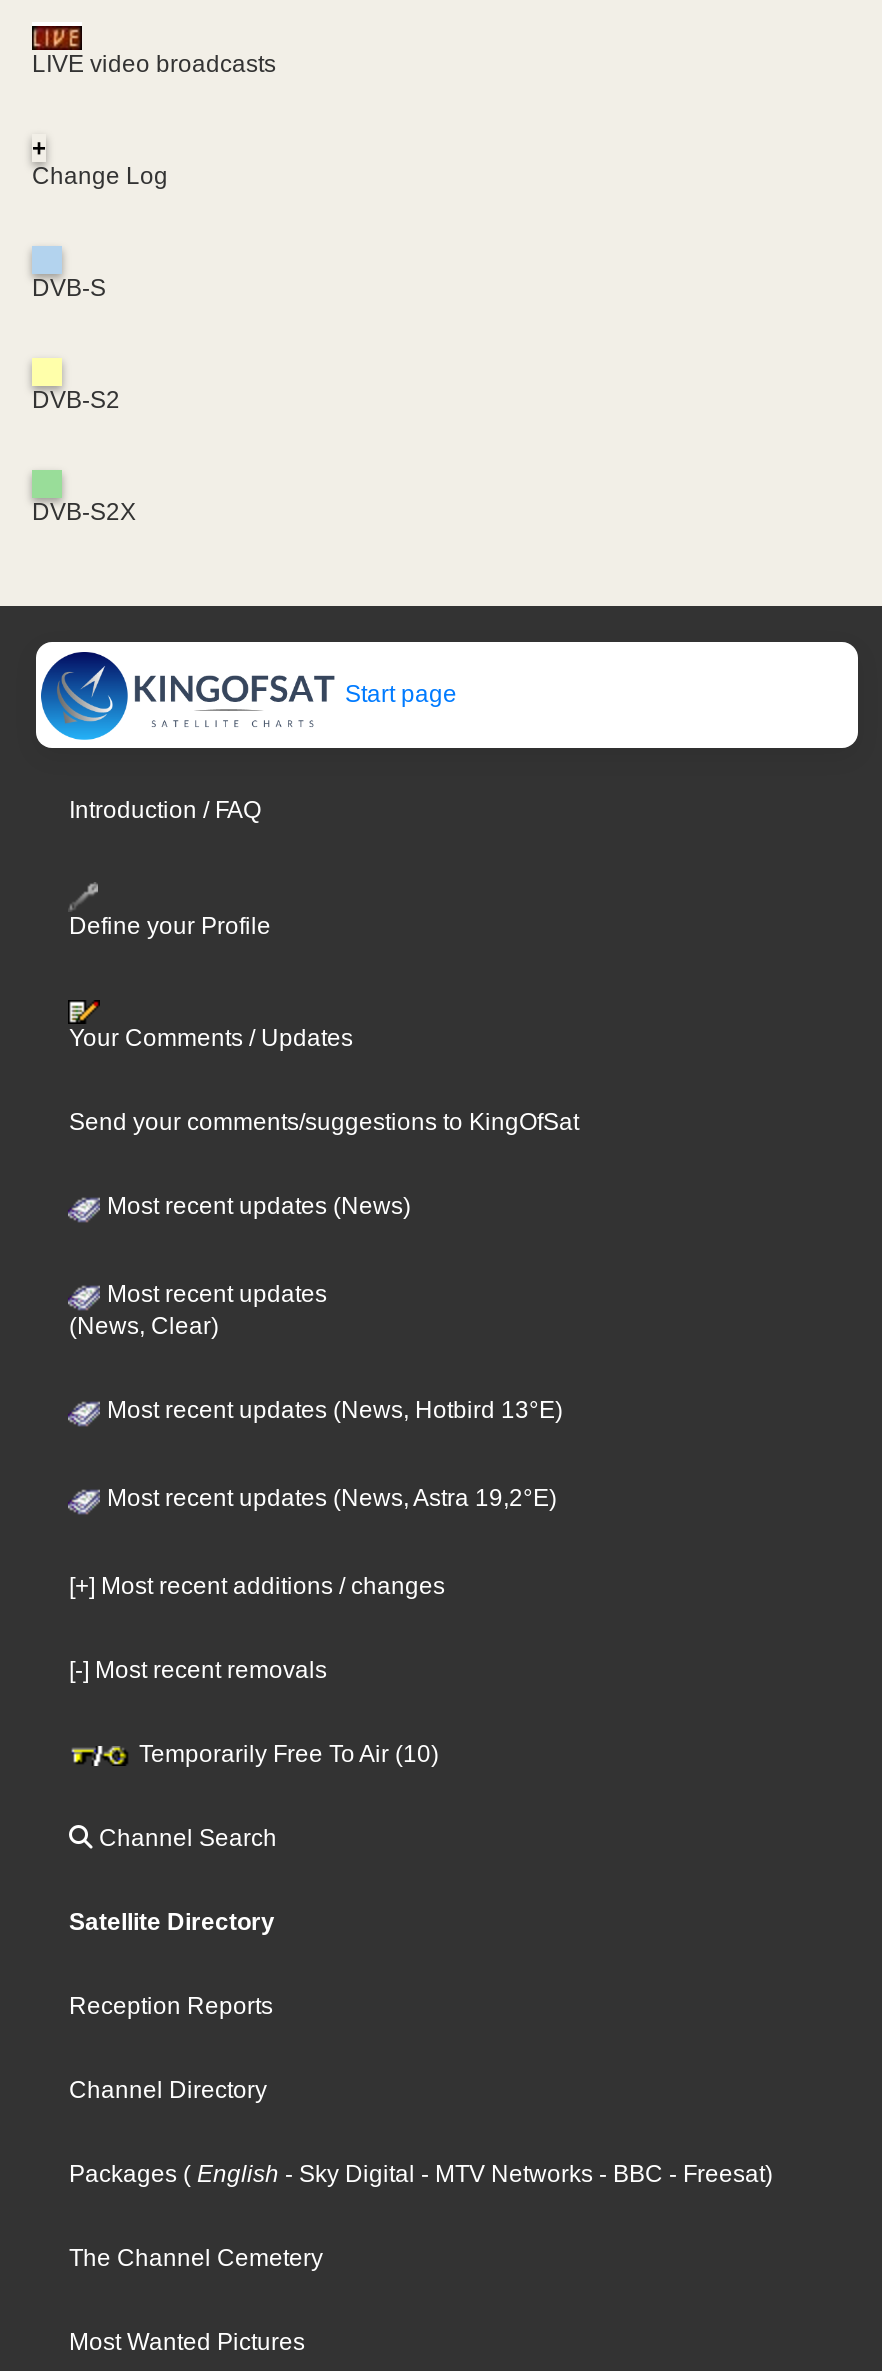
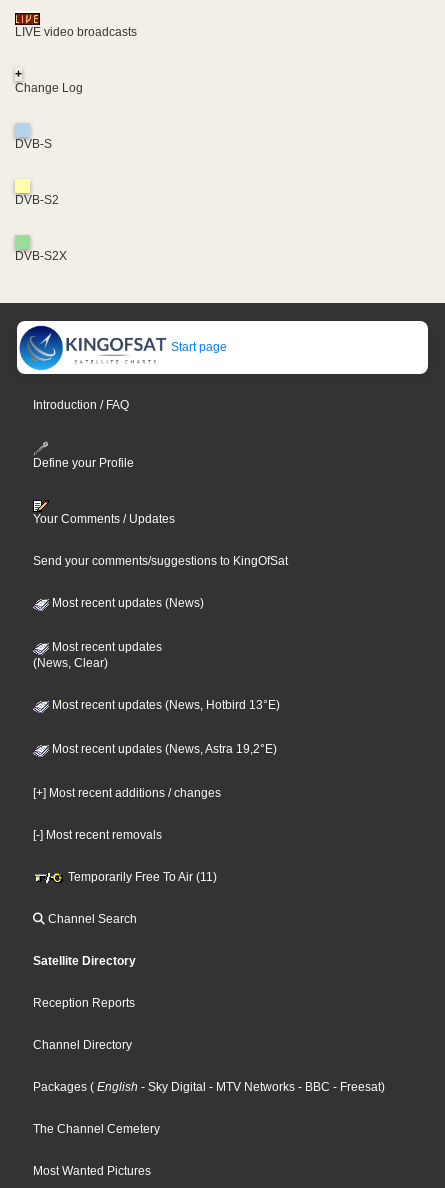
[133,1739,439,1767] Temporarily Free To Air (10) -> [65,870,217,884] Temporarily Free To Air (11)

